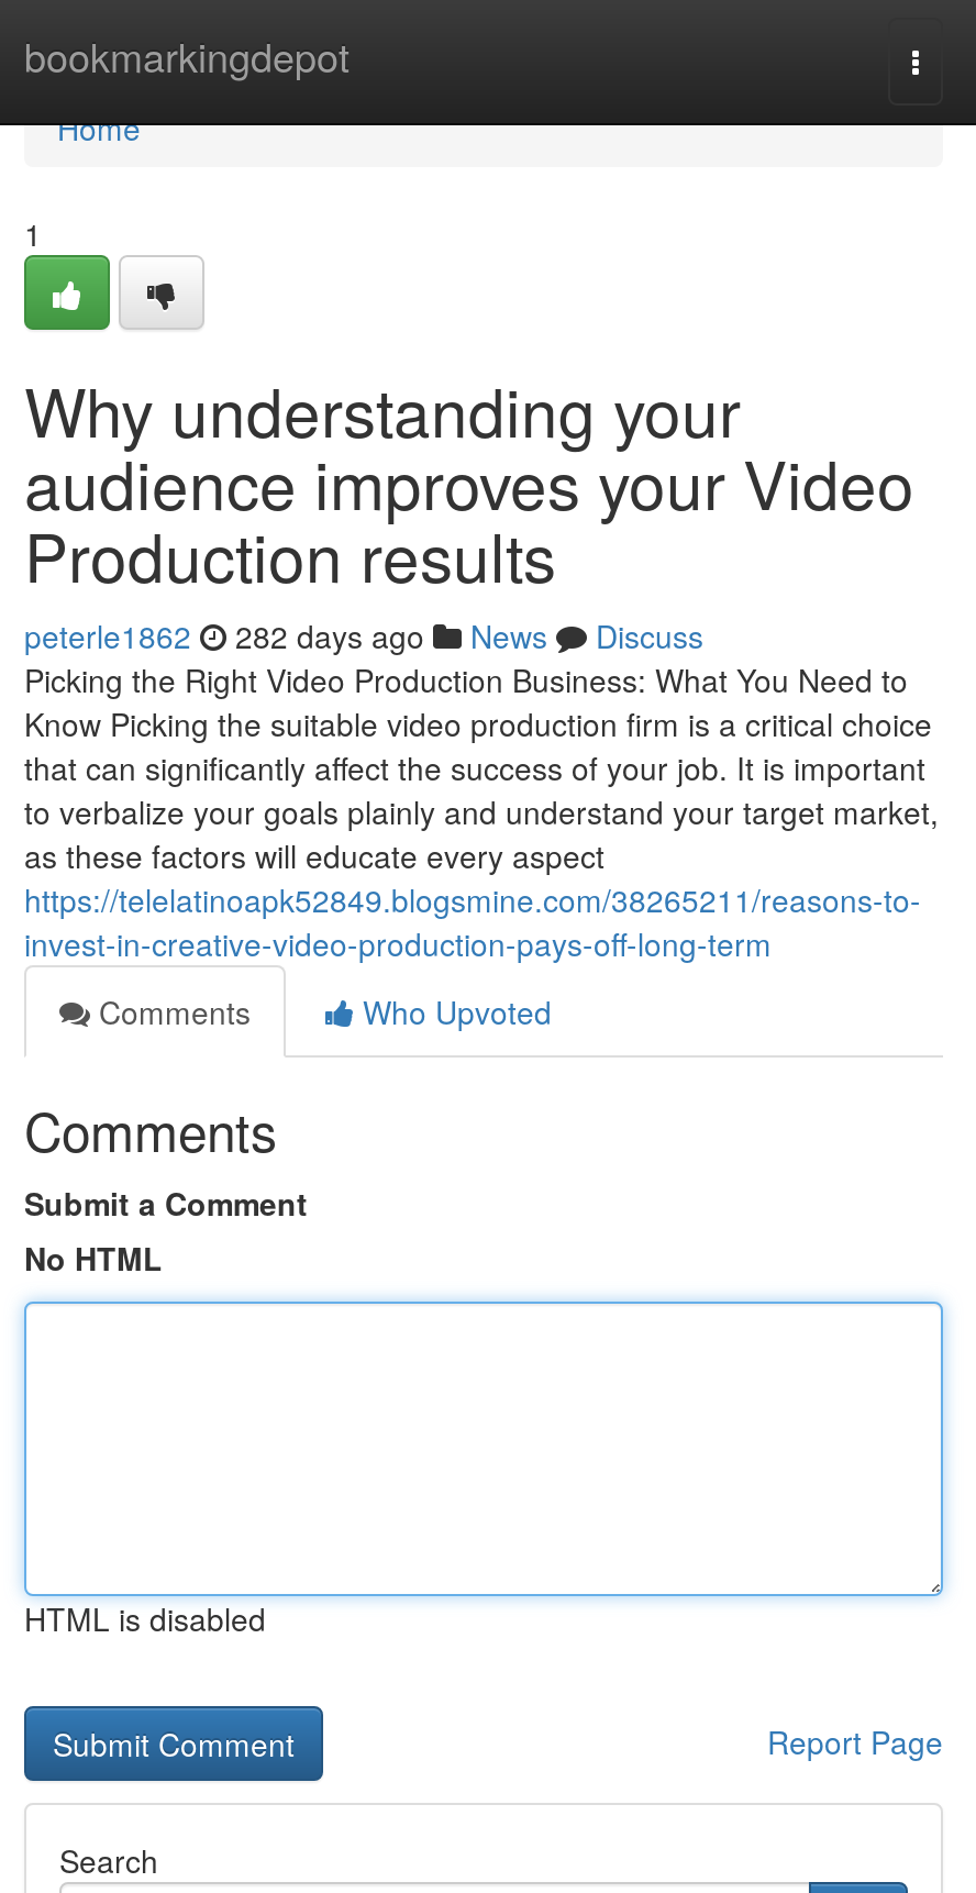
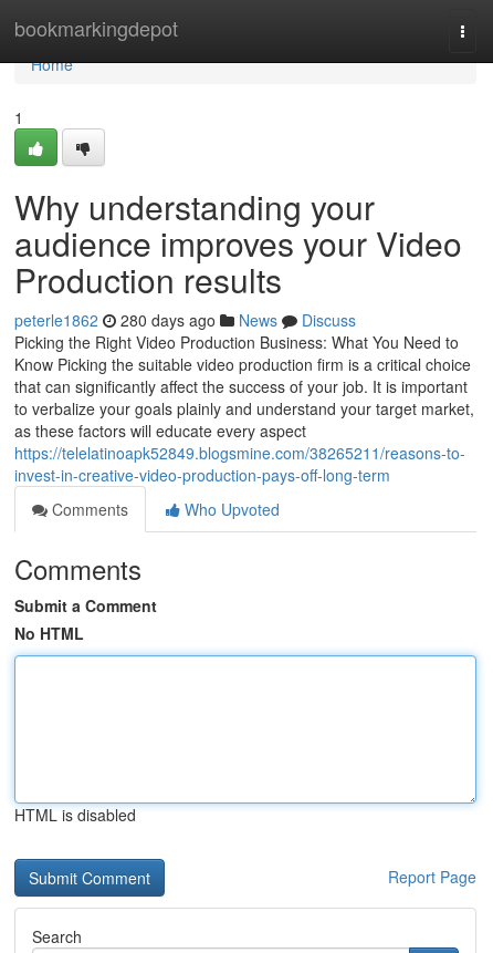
[24,613,703,657] peterle1862 282 days ago News Discuss -> [14,309,356,331] peterle1862 280 days ago News Discuss

